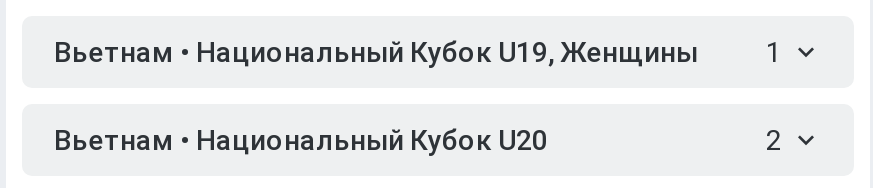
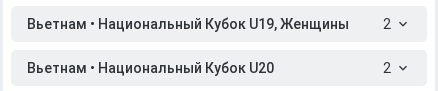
[766,36,782,68] 1 -> [383,16,391,32] 2

